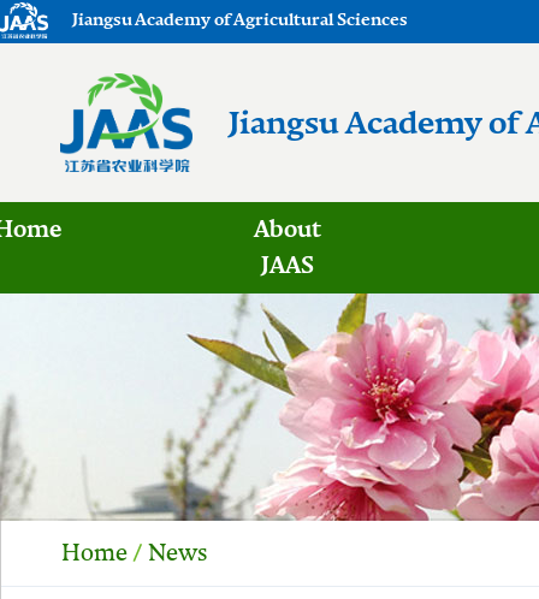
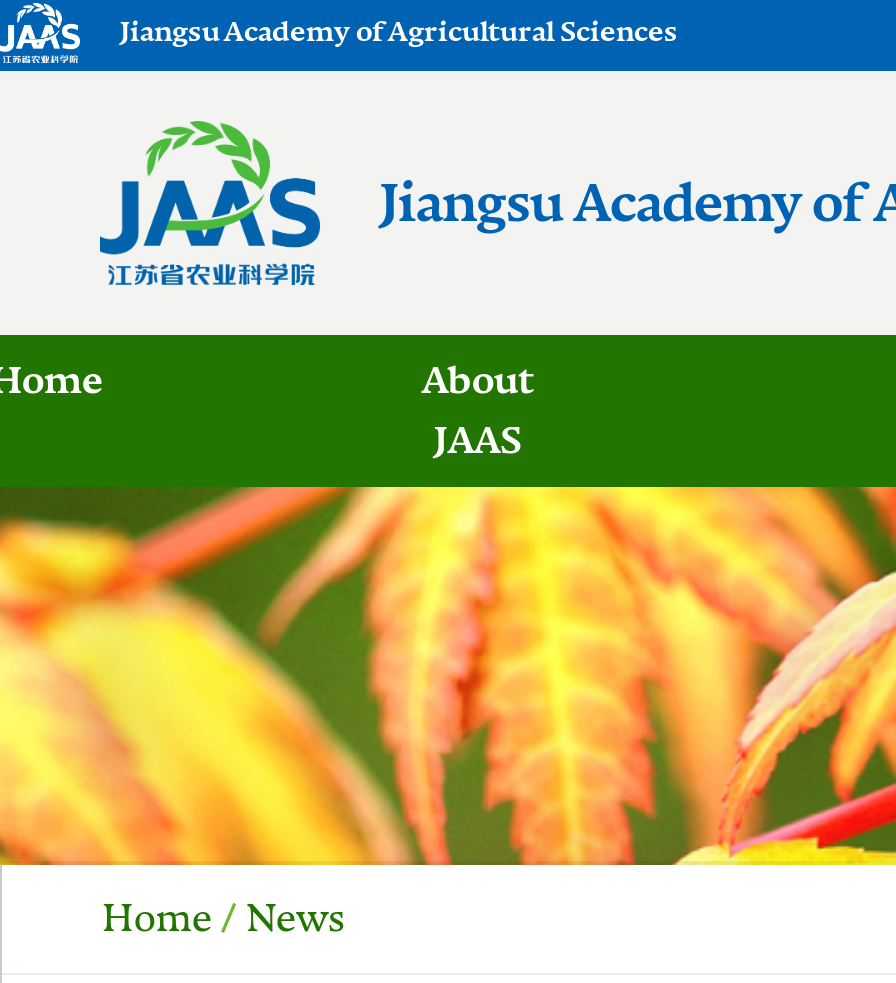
[4,292,535,522] [image] -> [6,485,890,867] [image]

